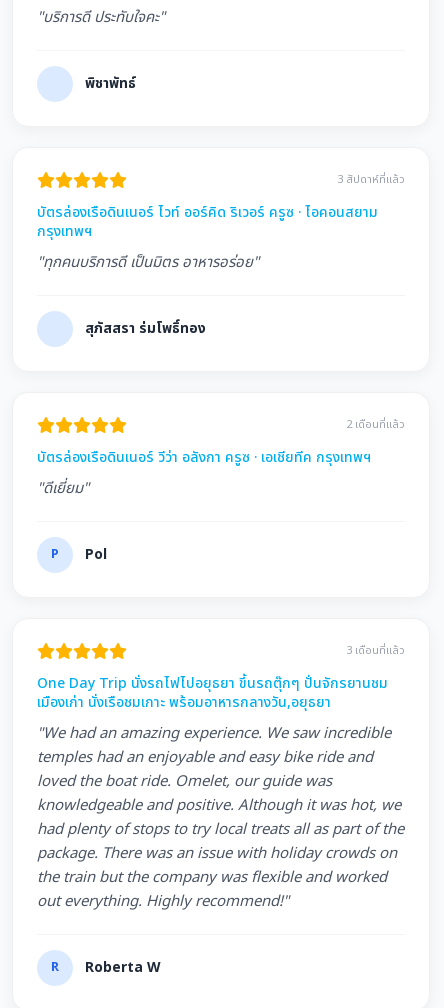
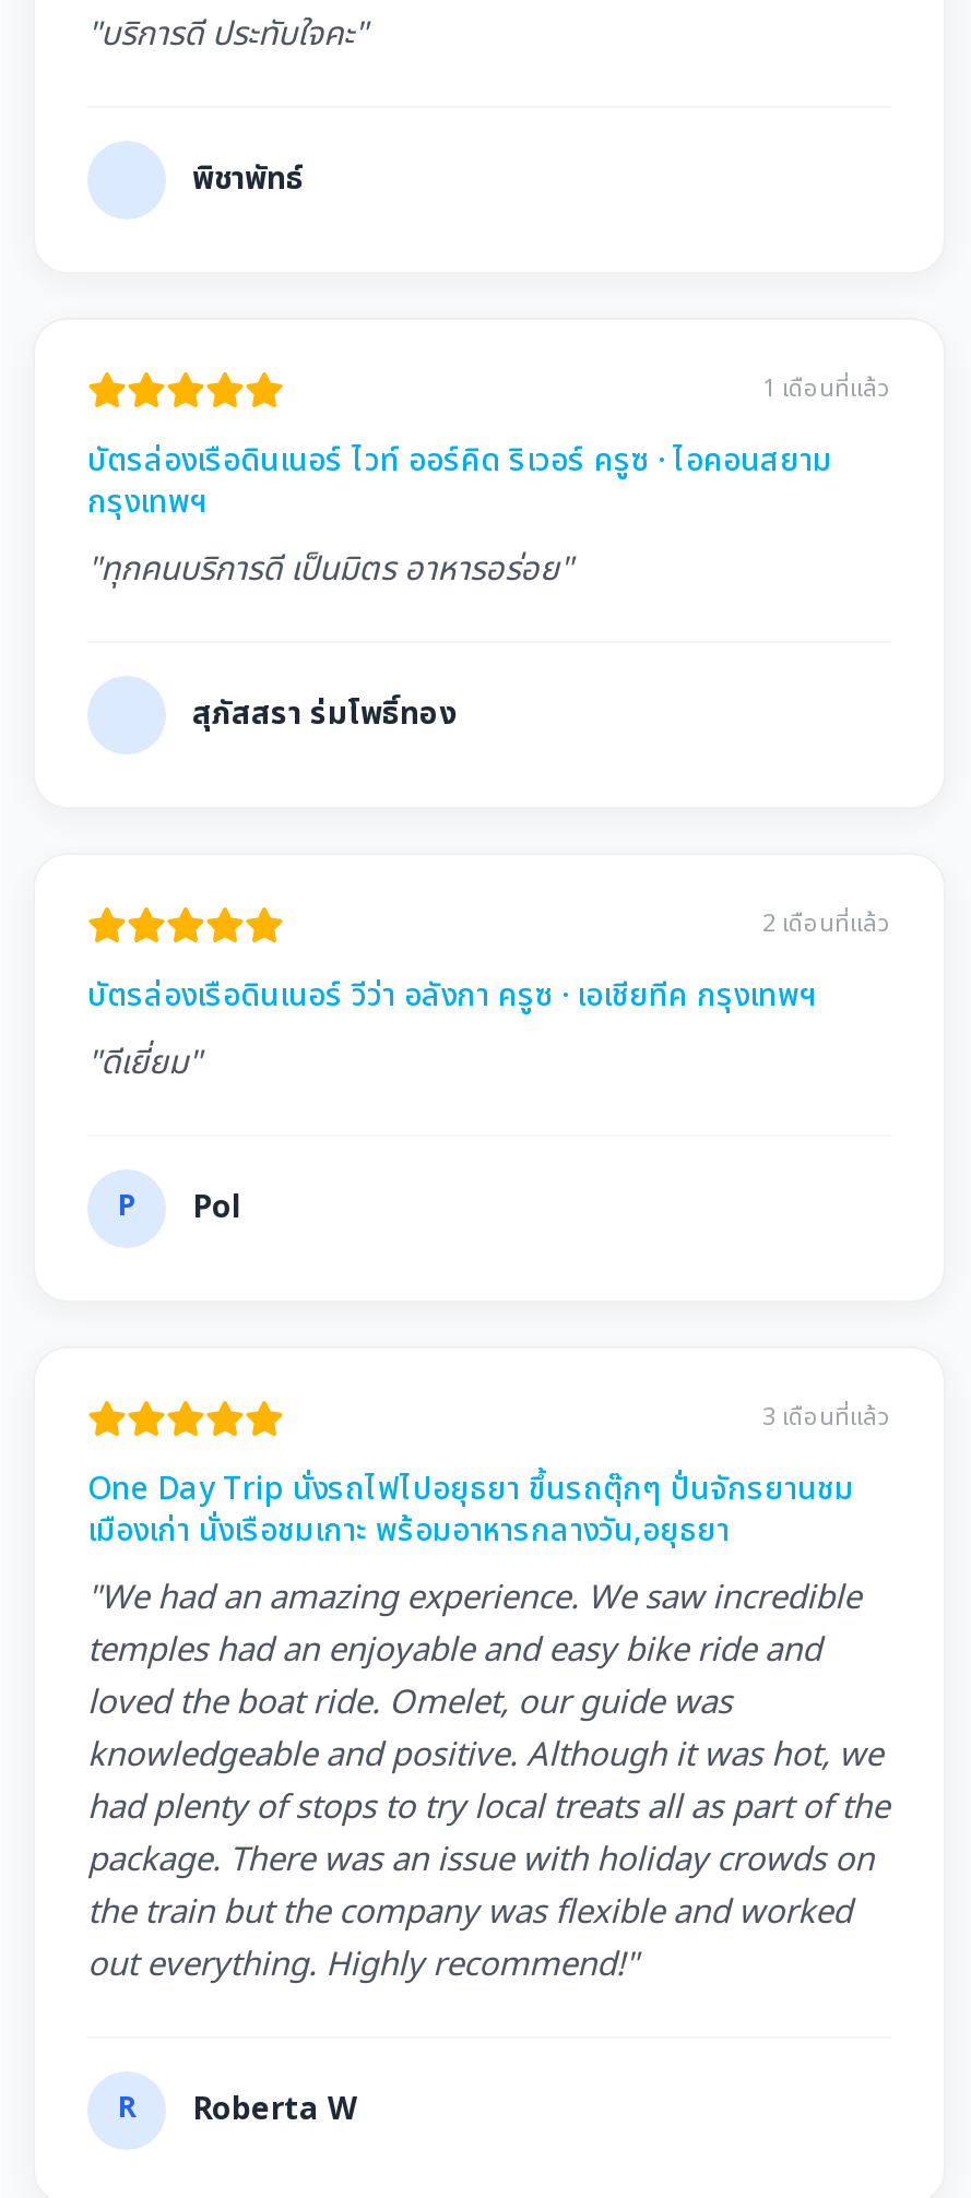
[337,171,405,188] 3 สัปดาห์ที่แล้ว -> [762,370,891,407] 1 เดือนที่แล้ว

